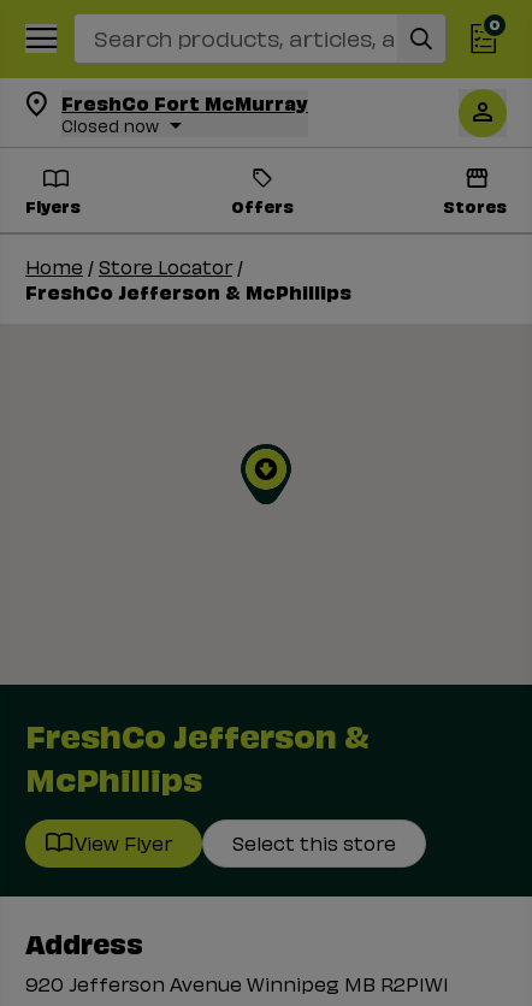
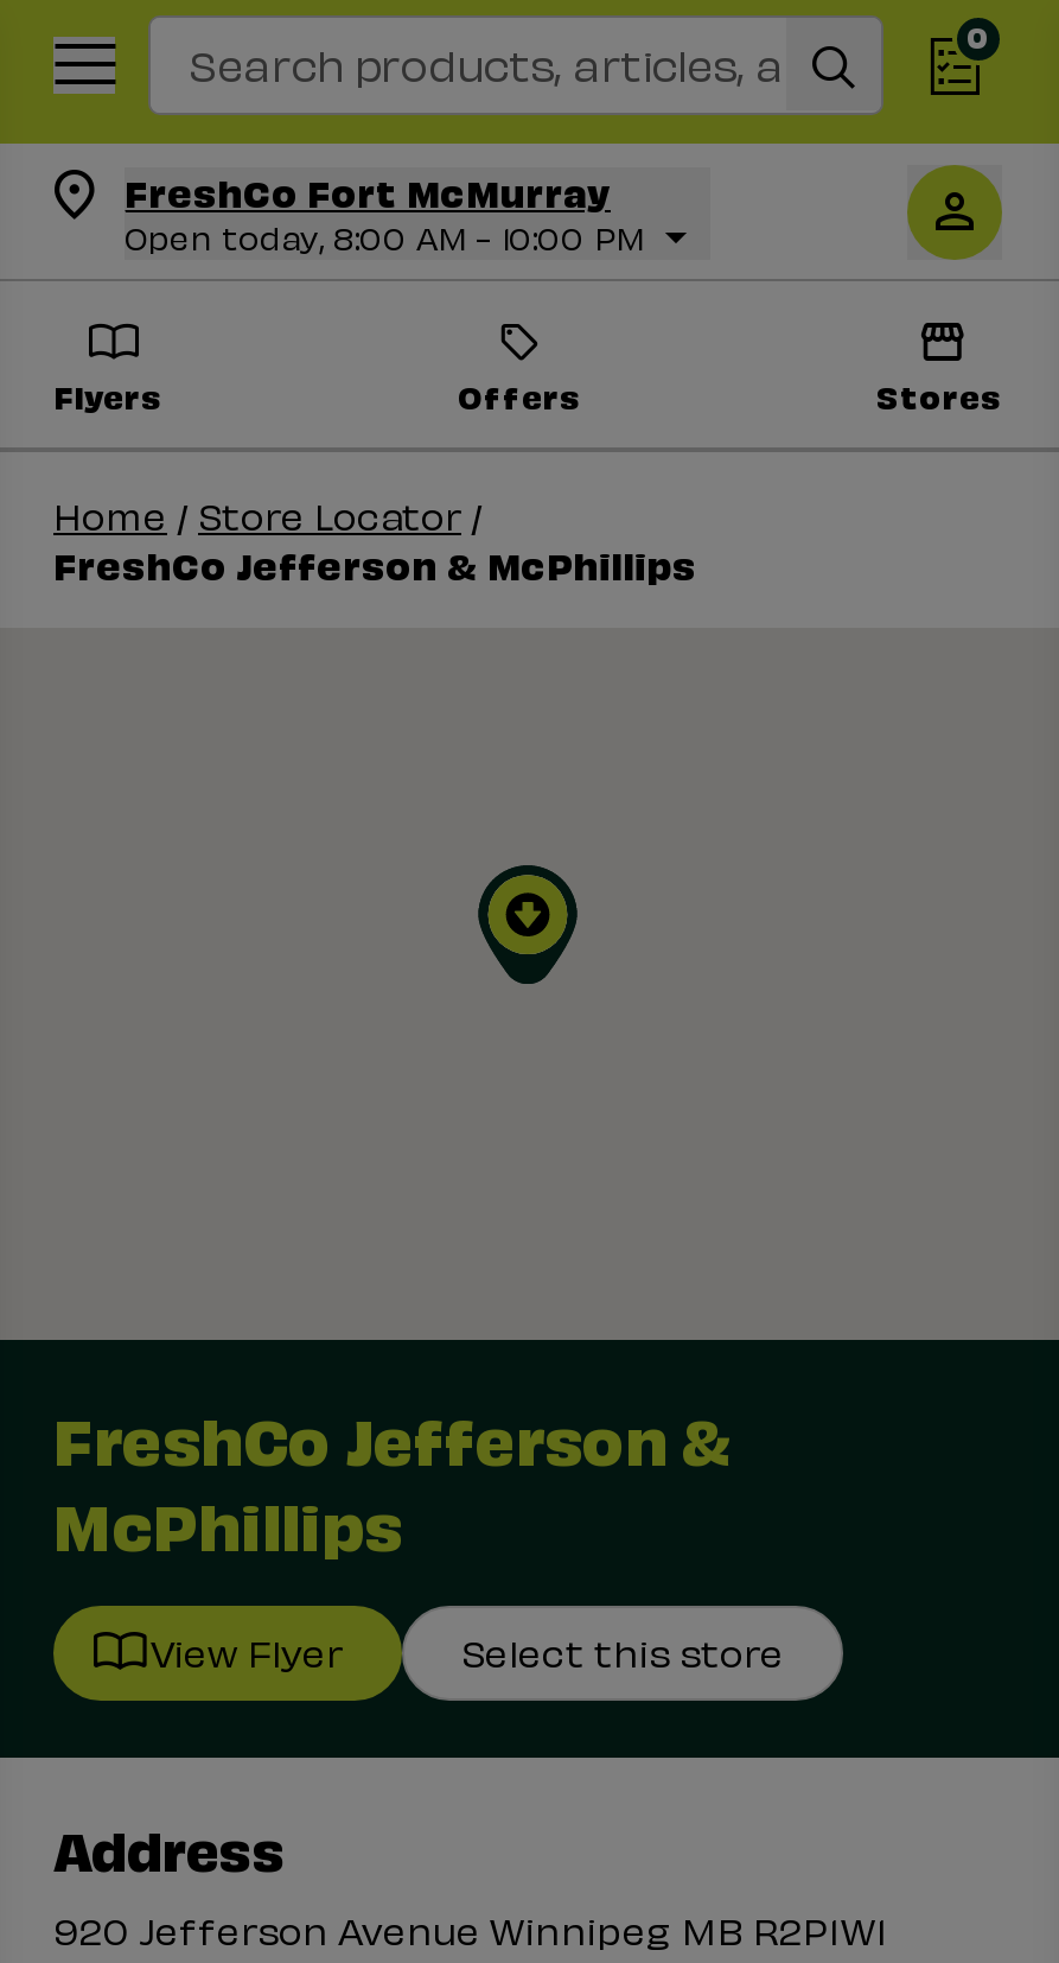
[61,116,159,136] Closed now -> [125,217,644,258] Open today, 8:00 AM - 10:00 PM

